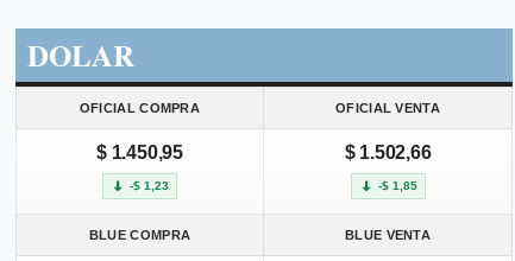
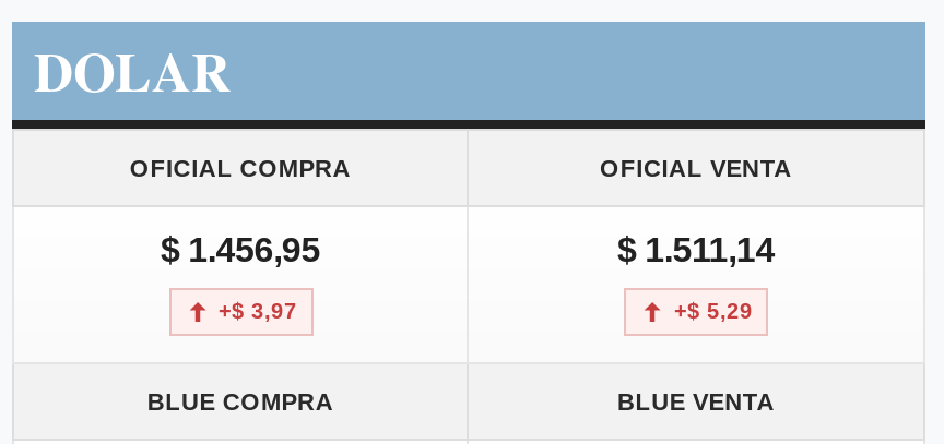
[96,142,183,162] $ 1.450,95 -> [161,231,320,268] $ 1.456,95
[344,142,431,162] $ 1.502,66 -> [617,231,775,268] $ 1.511,14
[130,179,169,192] -$ 1,23 -> [219,298,297,322] +$ 3,97
[378,179,417,192] -$ 1,85 -> [674,298,753,322] +$ 5,29

